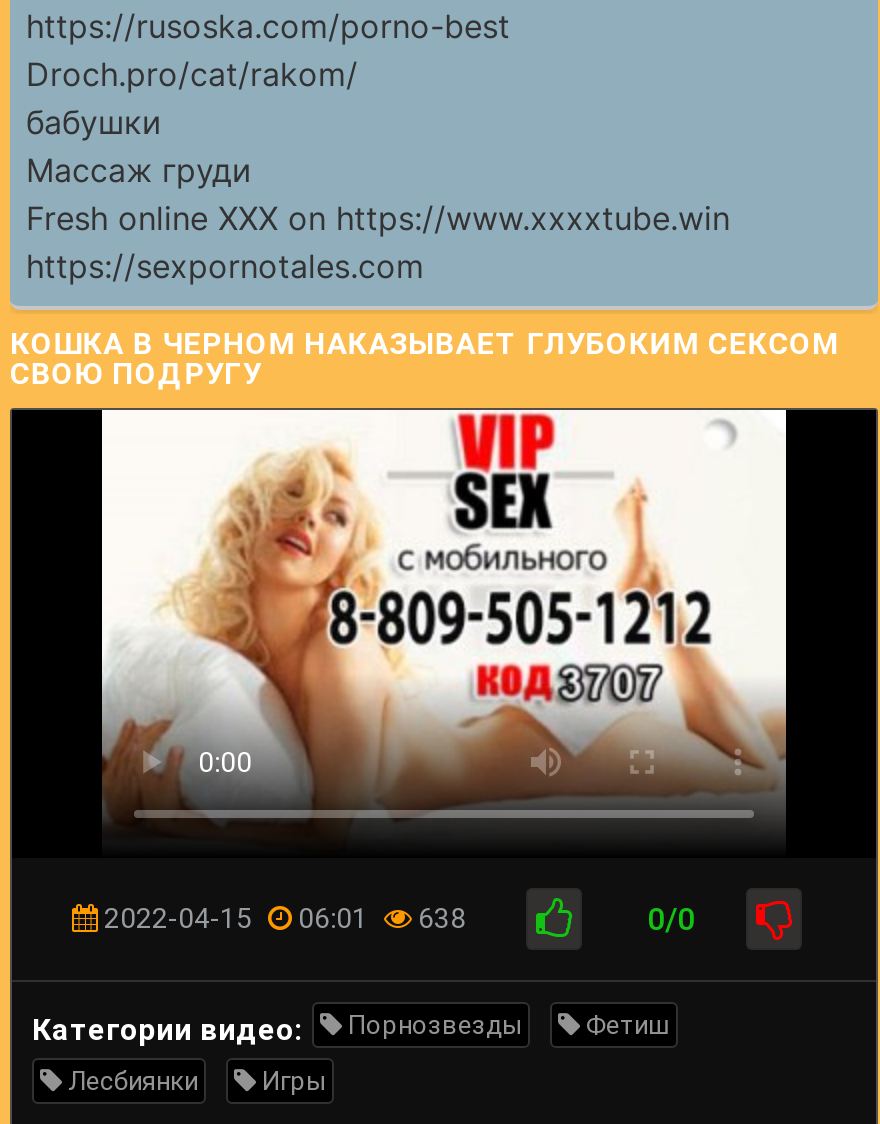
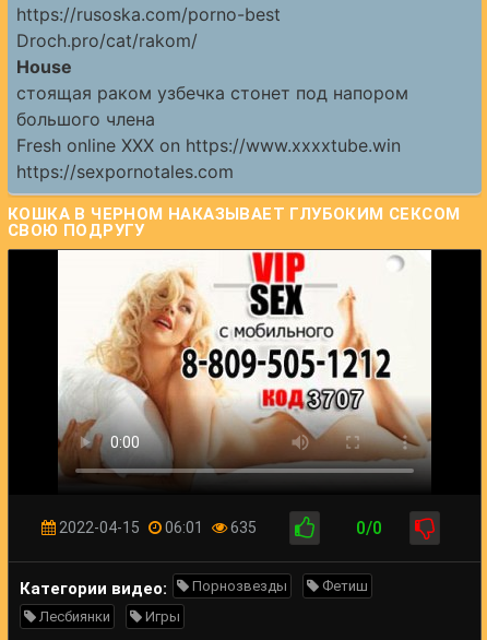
[26,102,252,190] бабушки | Массаж груди -> [16,56,408,130] House | стоящая раком узбечка стонет под напором | большого члена
[98,902,466,934] 2022-04-15 06:01 638 -> [56,519,257,536] 2022-04-15 06:01 635

